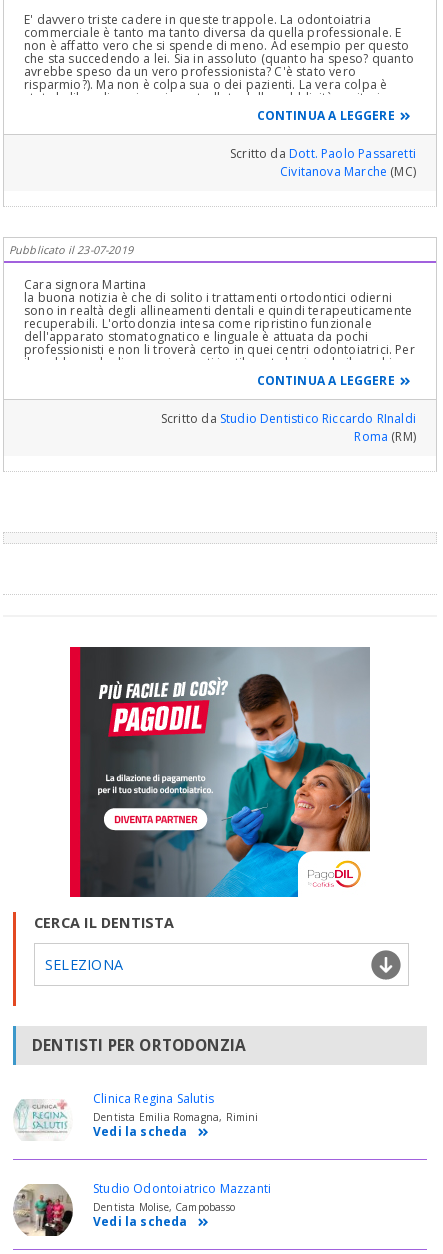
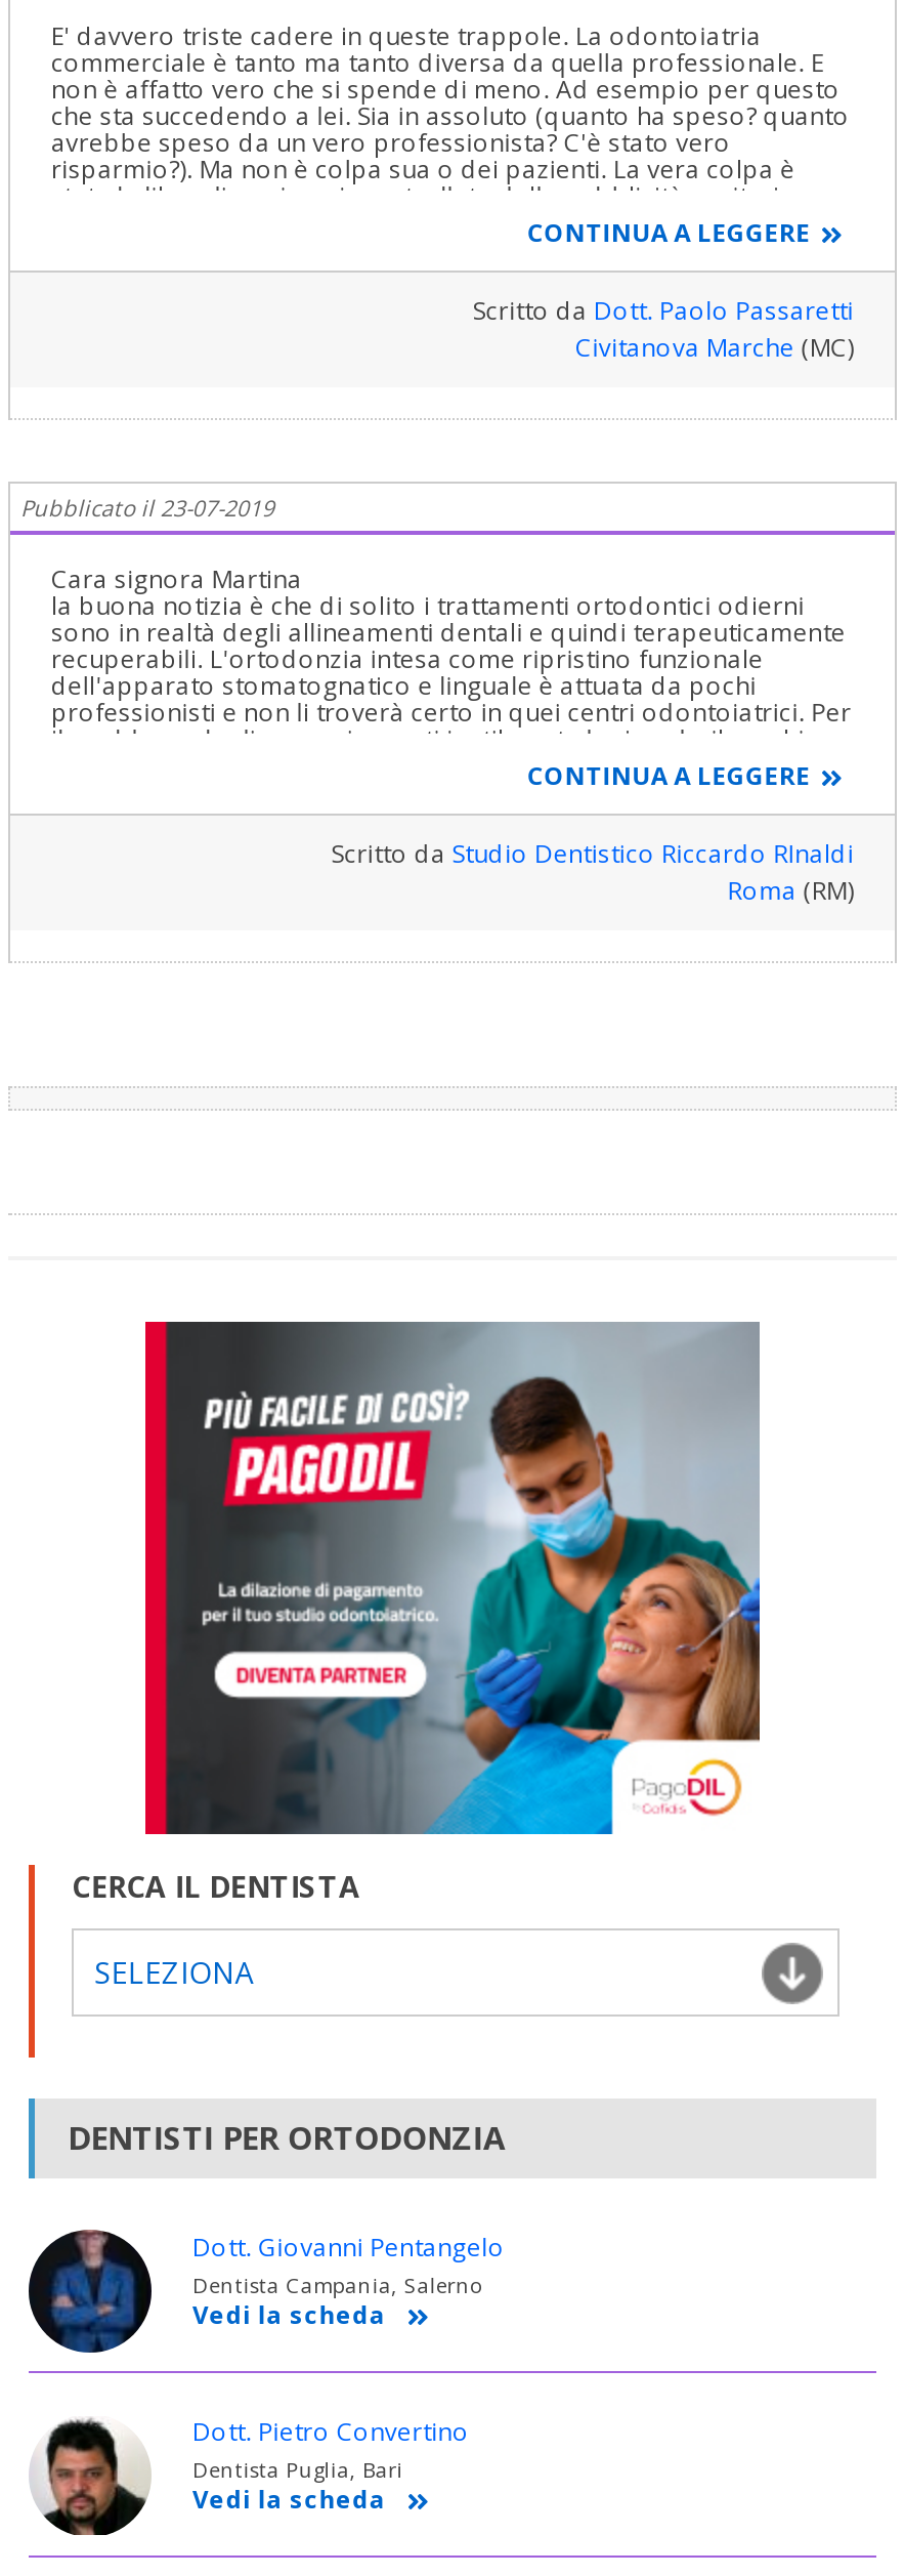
[13,1090,259,1150] [image] | Clinica Regina Salutis | Dentista Emilia Romagna, Rimini -> [27,2228,505,2355] [image] | Dott. Giovanni Pentangelo | Dentista Campania, Salerno
[14,1180,271,1239] [image] | Studio Odontoiatrico Mazzanti | Dentista Molise, Campobasso -> [33,2414,469,2537] [image] | Dott. Pietro Convertino | Dentista Puglia, Bari

